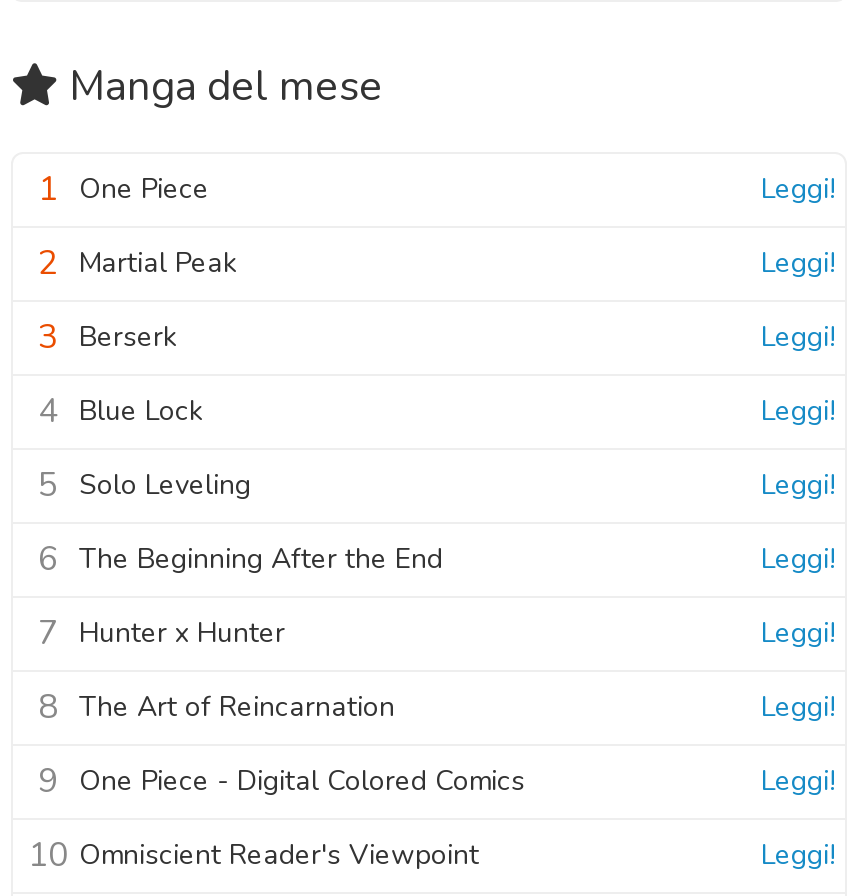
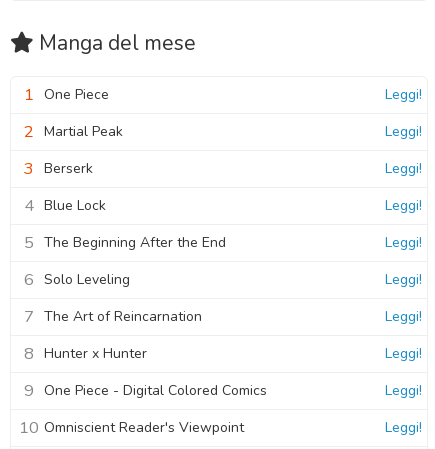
[38,461,251,507] 5 Solo Leveling -> [23,230,226,253] 5 The Beginning After the End
[38,535,443,581] 6 The Beginning After the End -> [23,267,130,290] 6 Solo Leveling
[38,609,285,655] 7 Hunter x Hunter -> [23,304,202,327] 7 The Art of Reincarnation
[38,683,395,729] 8 The Art of Reincarnation -> [23,341,147,364] 8 Hunter x Hunter

